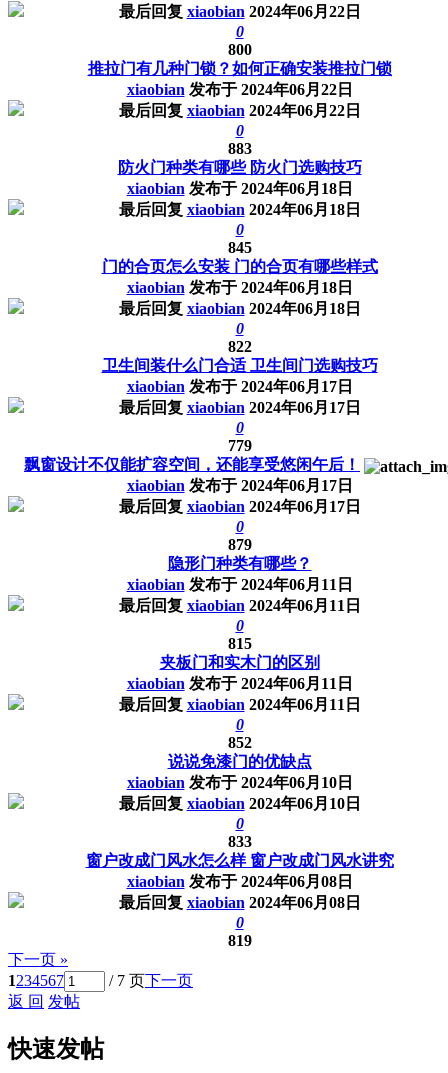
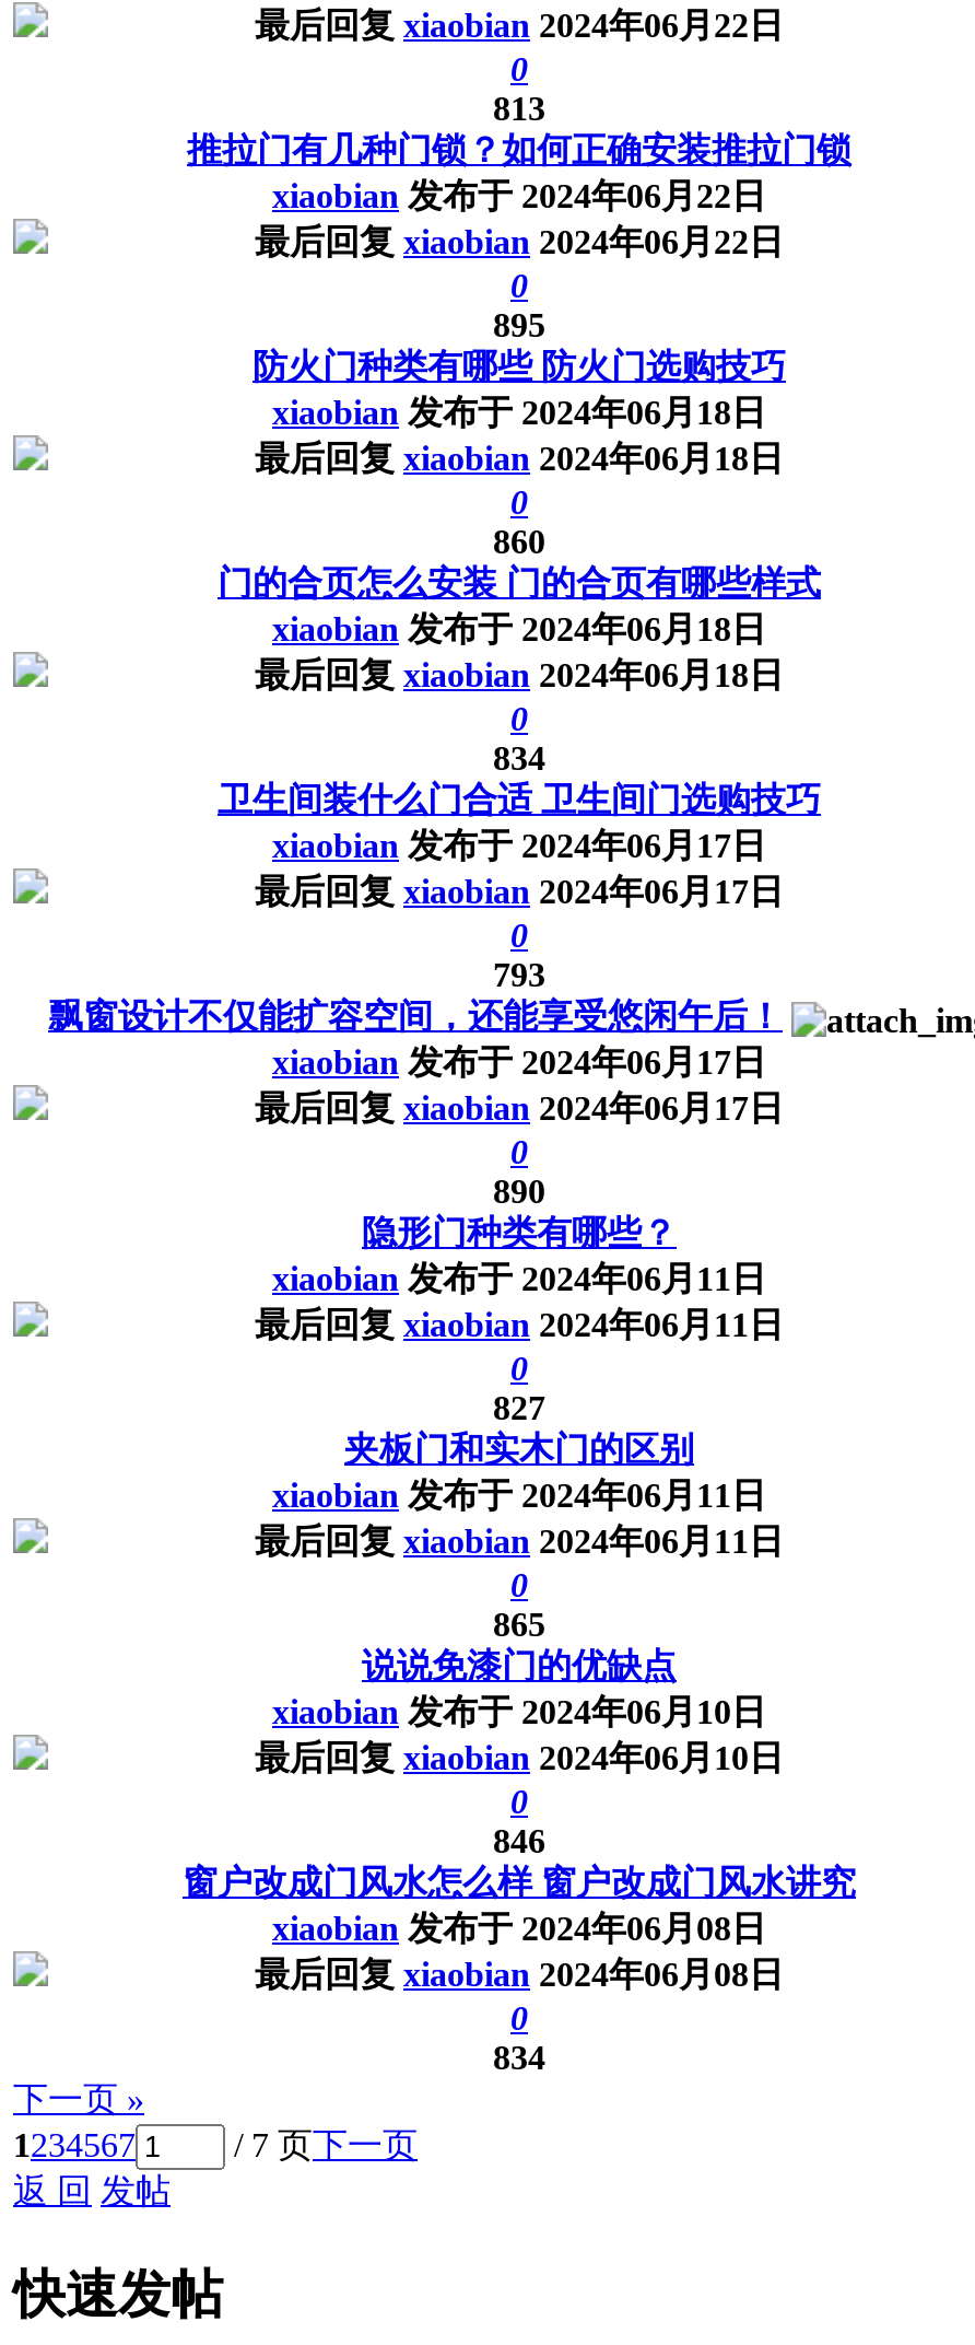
[227,41,251,58] 800 -> [493,90,545,128] 813
[227,140,251,157] 883 -> [493,307,545,344] 895
[227,239,251,256] 845 -> [493,523,545,561] 860
[227,338,251,355] 822 -> [493,740,545,777] 834
[227,437,251,454] 779 -> [493,957,545,994] 793
[227,536,251,553] 879 -> [493,1173,545,1210] 890
[227,635,251,652] 815 -> [493,1390,545,1427] 827
[227,734,251,751] 852 -> [493,1606,545,1643] 865
[227,833,251,850] 833 -> [493,1823,545,1860] 846
[227,932,251,949] 819 -> [493,2039,545,2077] 834

